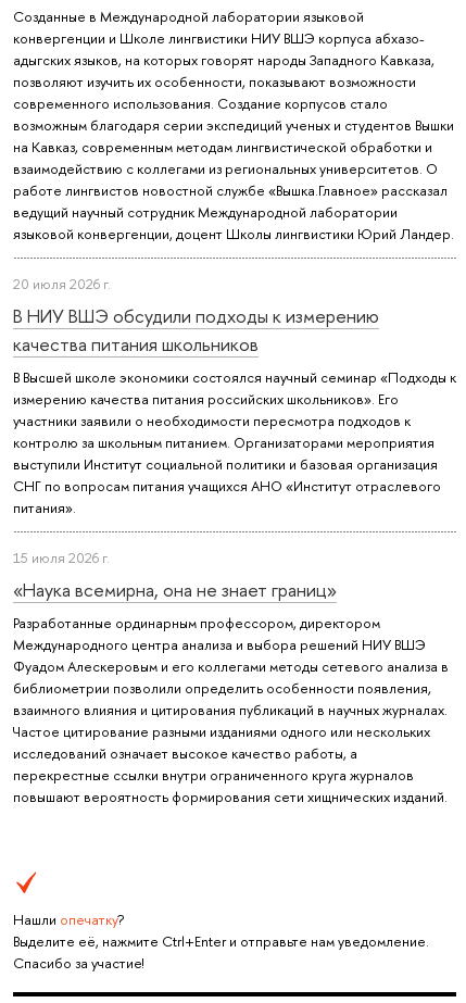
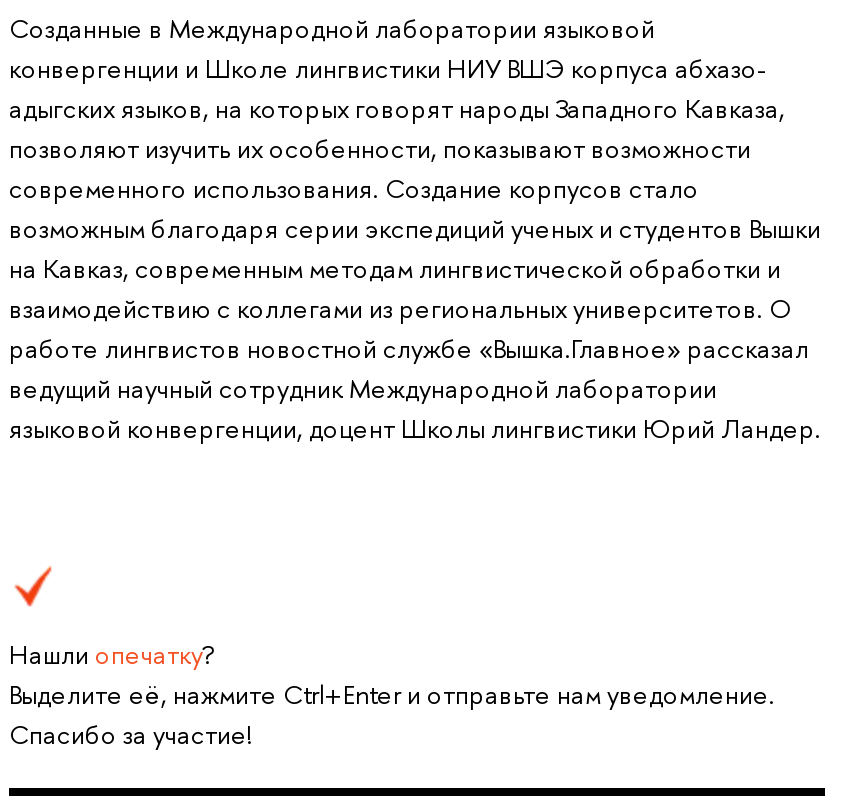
[13,273,456,806] 20 июля 2026 г. | В НИУ ВШЭ обсудили подходы к измерению | качества питания школьников | В Высшей школе экономики состоялся научный семинар «Подходы к | измерению качества питания российских школьников». Его | участники заявили о необходимости пересмотра подходов к | контролю за школьным питанием. Организаторами мероприятия | выступили Институт социальной политики и базовая организация | СНГ по вопросам питания учащихся АНО «Институт отраслевого | питания». | 15 июля 2026 г. | «Наука всемирна, она не знает границ» | Разработанные ординарным профессором, директором | Международного центра анализа и выбора решений НИУ ВШЭ | Фуадом Алескеровым и его коллегами методы сетевого анализа в | библиометрии позволили определить особенности появления, | взаимного влияния и цитирования публикаций в научных журналах. | Частое цитирование разными изданиями одного или нескольких | исследований означает высокое качество работы, а | перекрестные ссылки внутри ограниченного круга журналов | повышают вероятность формирования сети хищнических изданий. -> none

